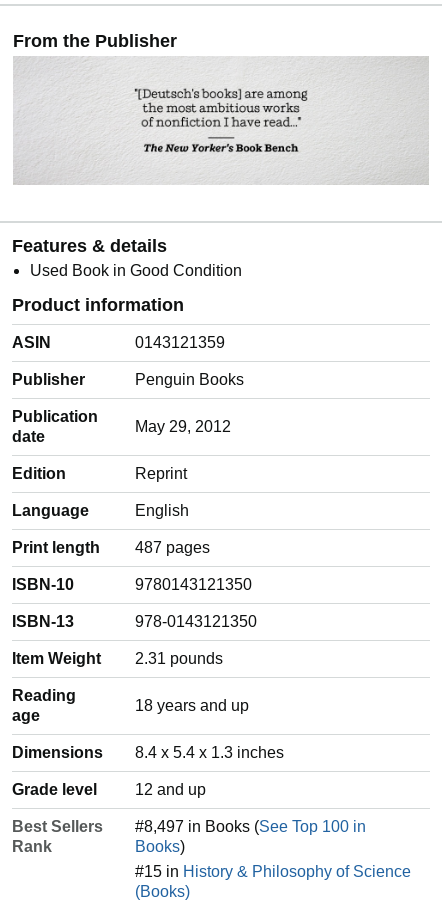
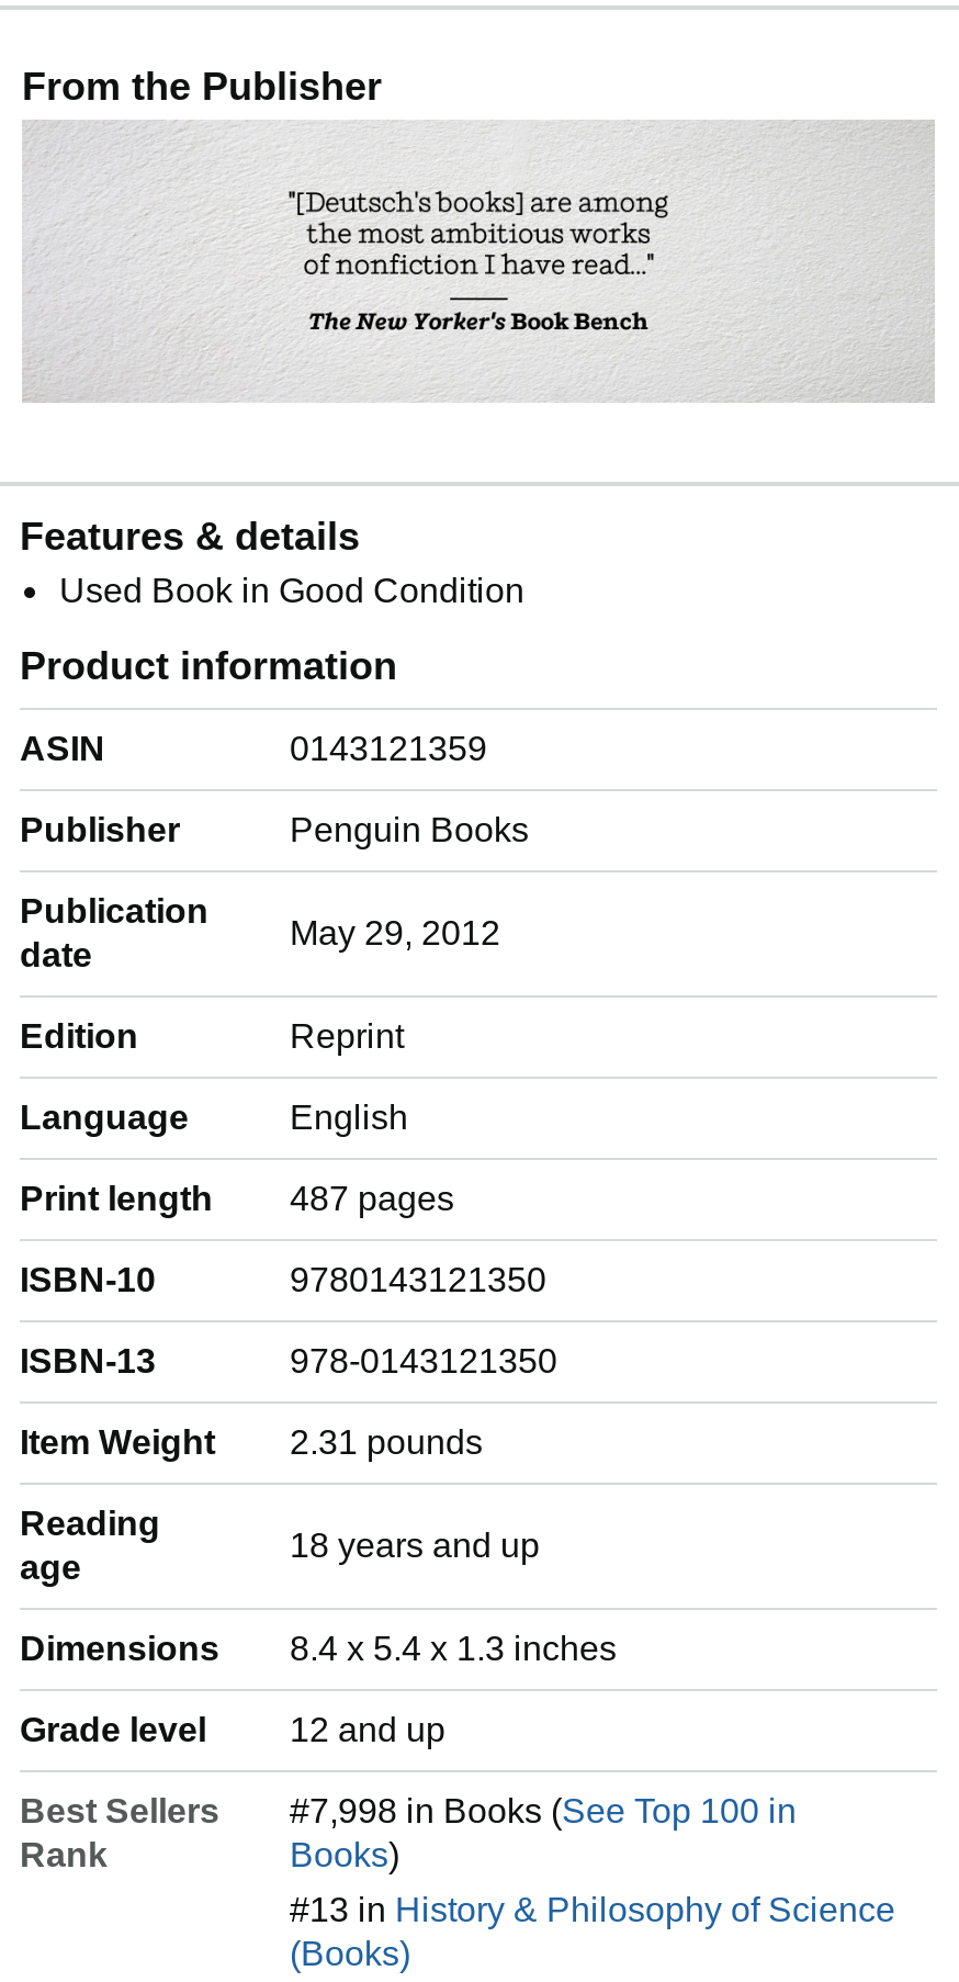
[135,818,366,835] #8,497 in Books (See Top 100 in -> [290,1792,797,1829] #7,998 in Books (See Top 100 in
[135,863,411,880] #15 in History & Philosophy of Science -> [290,1891,895,1928] #13 in History & Philosophy of Science

